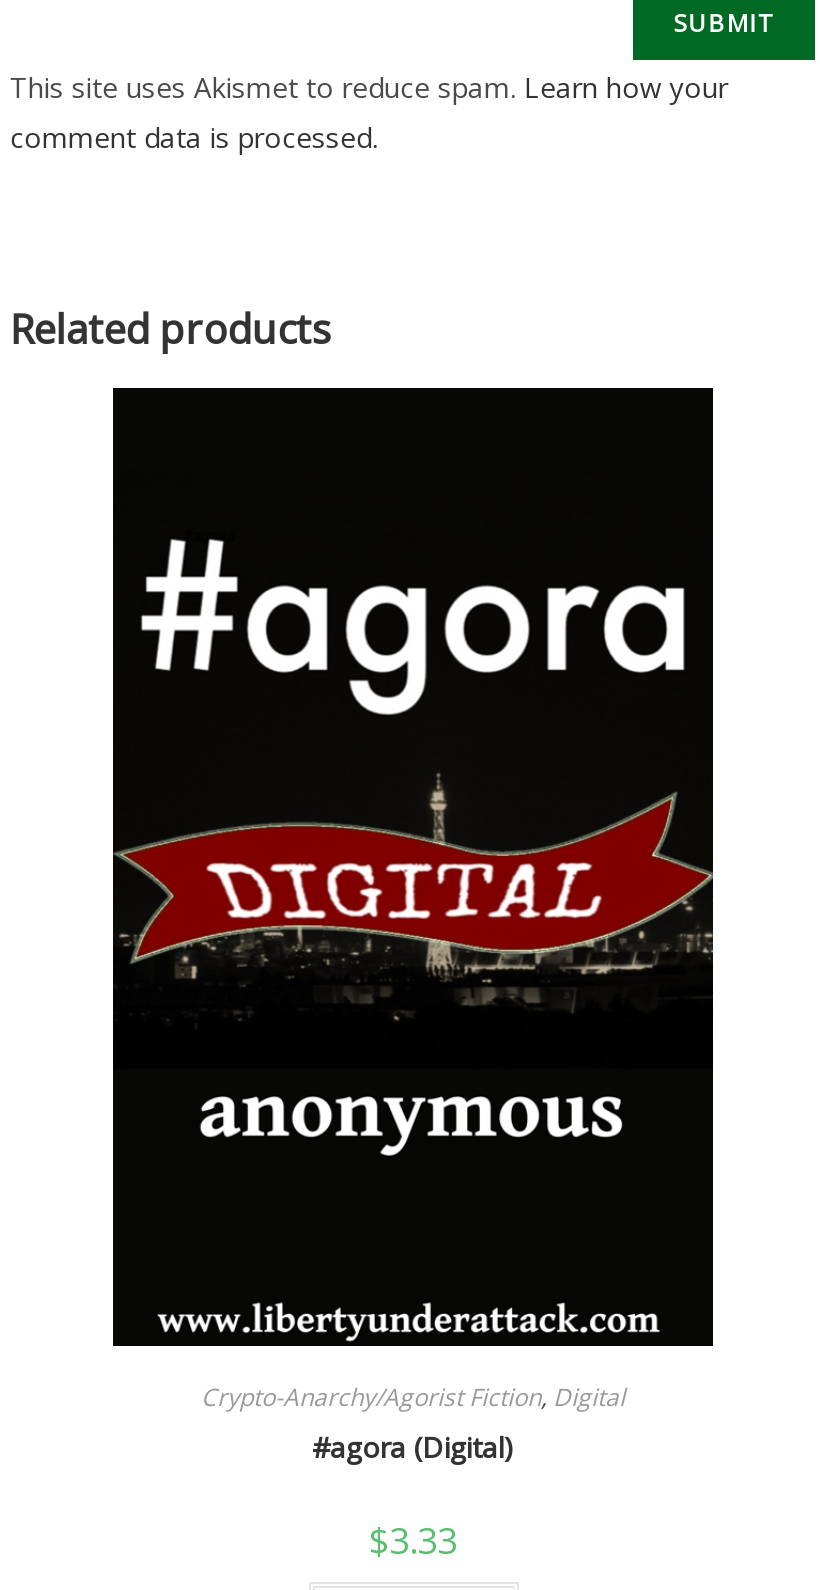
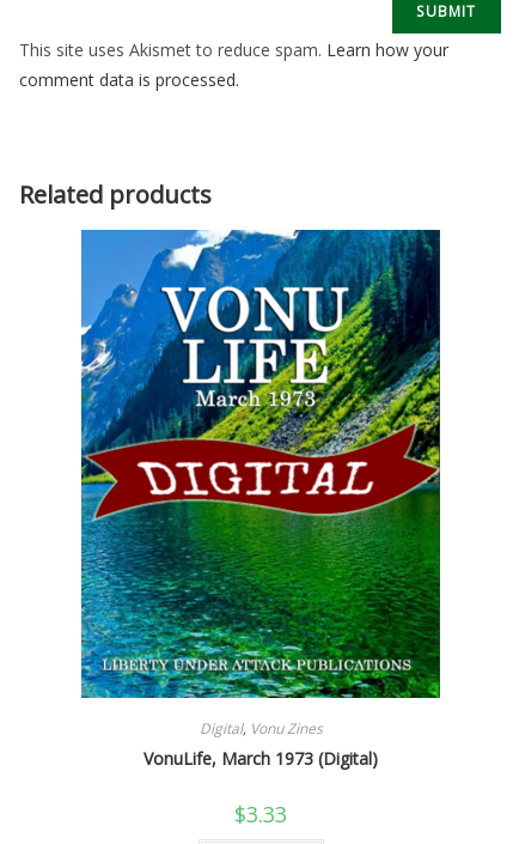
[111,386,713,1466] [image] | Crypto-Anarchy/Agorist Fiction, Digital | #agora (Digital) -> [80,229,441,769] [image] | Digital, Vonu Zines | VonuLife, March 1973 (Digital)

